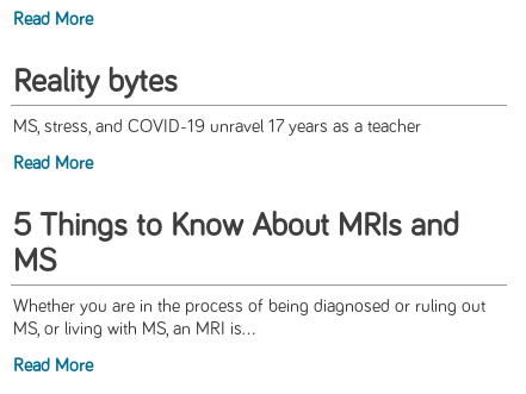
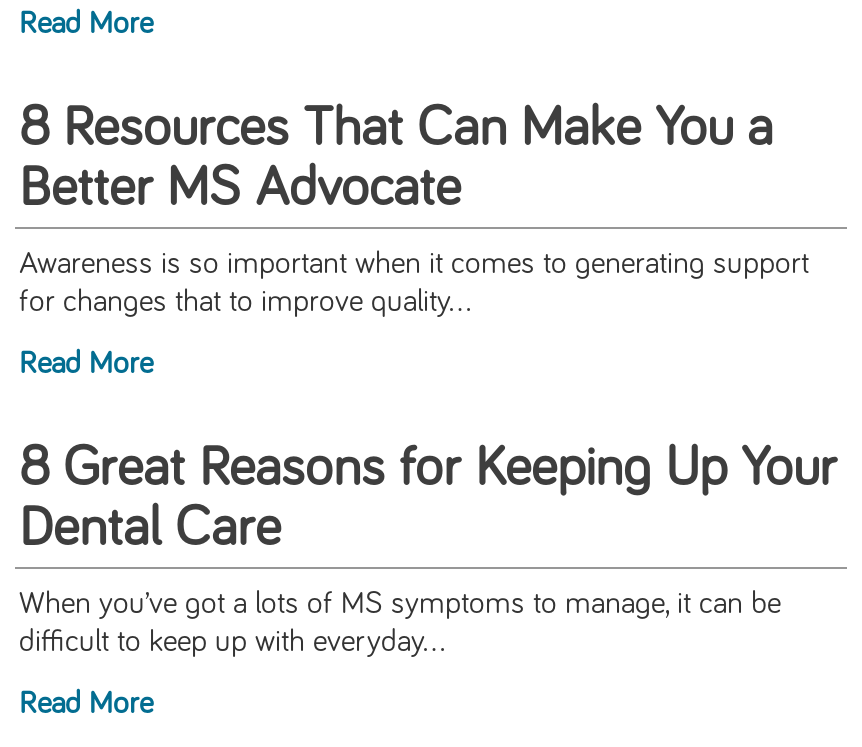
[13,66,178,99] Reality bytes -> [19,102,773,218] 8 Resources That Can Make You a | Better MS Advocate
[13,118,421,136] MS, stress, and COVID-19 unravel 17 years as a teacher -> [19,250,809,318] Awareness is so important when it comes to generating support | for changes that to improve quality...
[13,210,459,279] 5 Things to Know About MRIs and | MS -> [19,442,837,558] 8 Great Reasons for Keeping Up Your | Dental Care
[13,298,485,339] Whether you are in the process of being diagnosed or ruling out | MS, or living with MS, an MRI is... -> [19,590,781,658] When you’ve got a lots of MS symptoms to manage, it can be | difficult to keep up with everyday...

